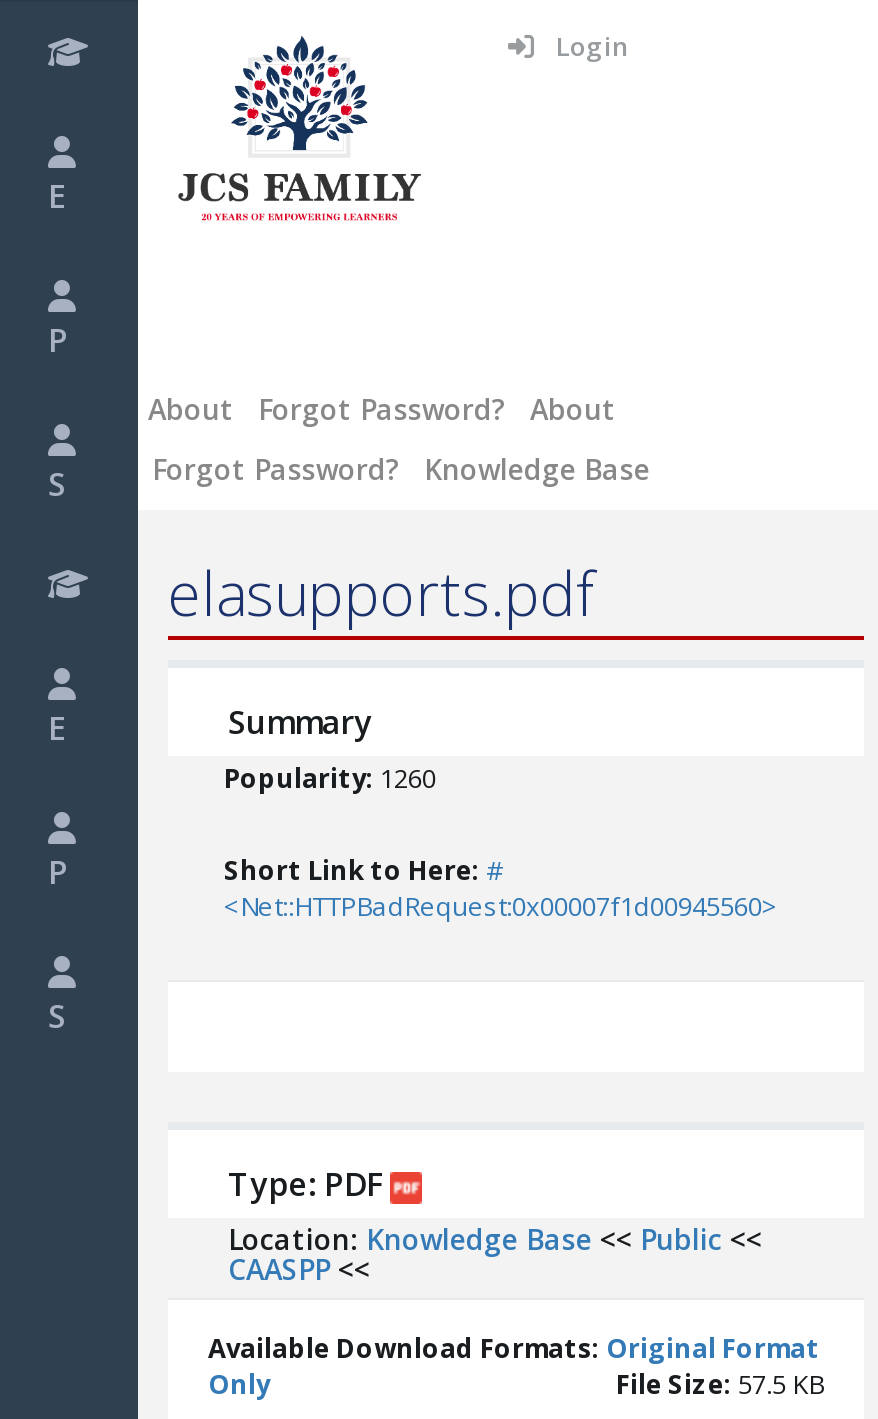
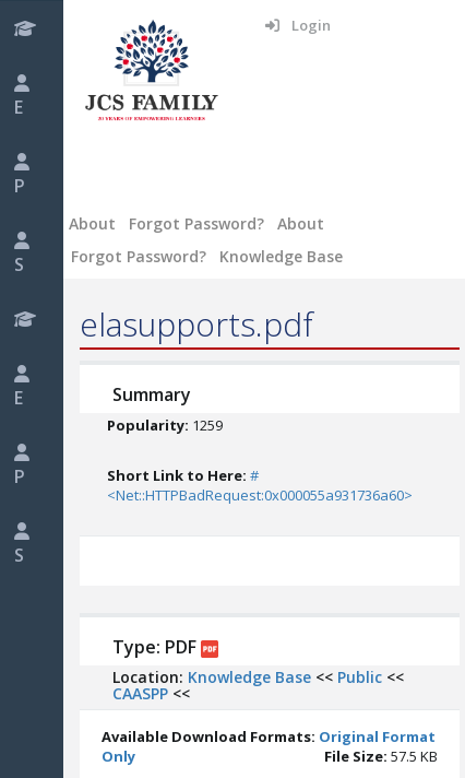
[224,760,436,796] Popularity: 1260 -> [107,415,223,435] Popularity: 1259
[224,888,778,924] <Net::HTTPBadRequest:0x00007f1d00945560> -> [107,485,413,505] <Net::HTTPBadRequest:0x000055a931736a60>

